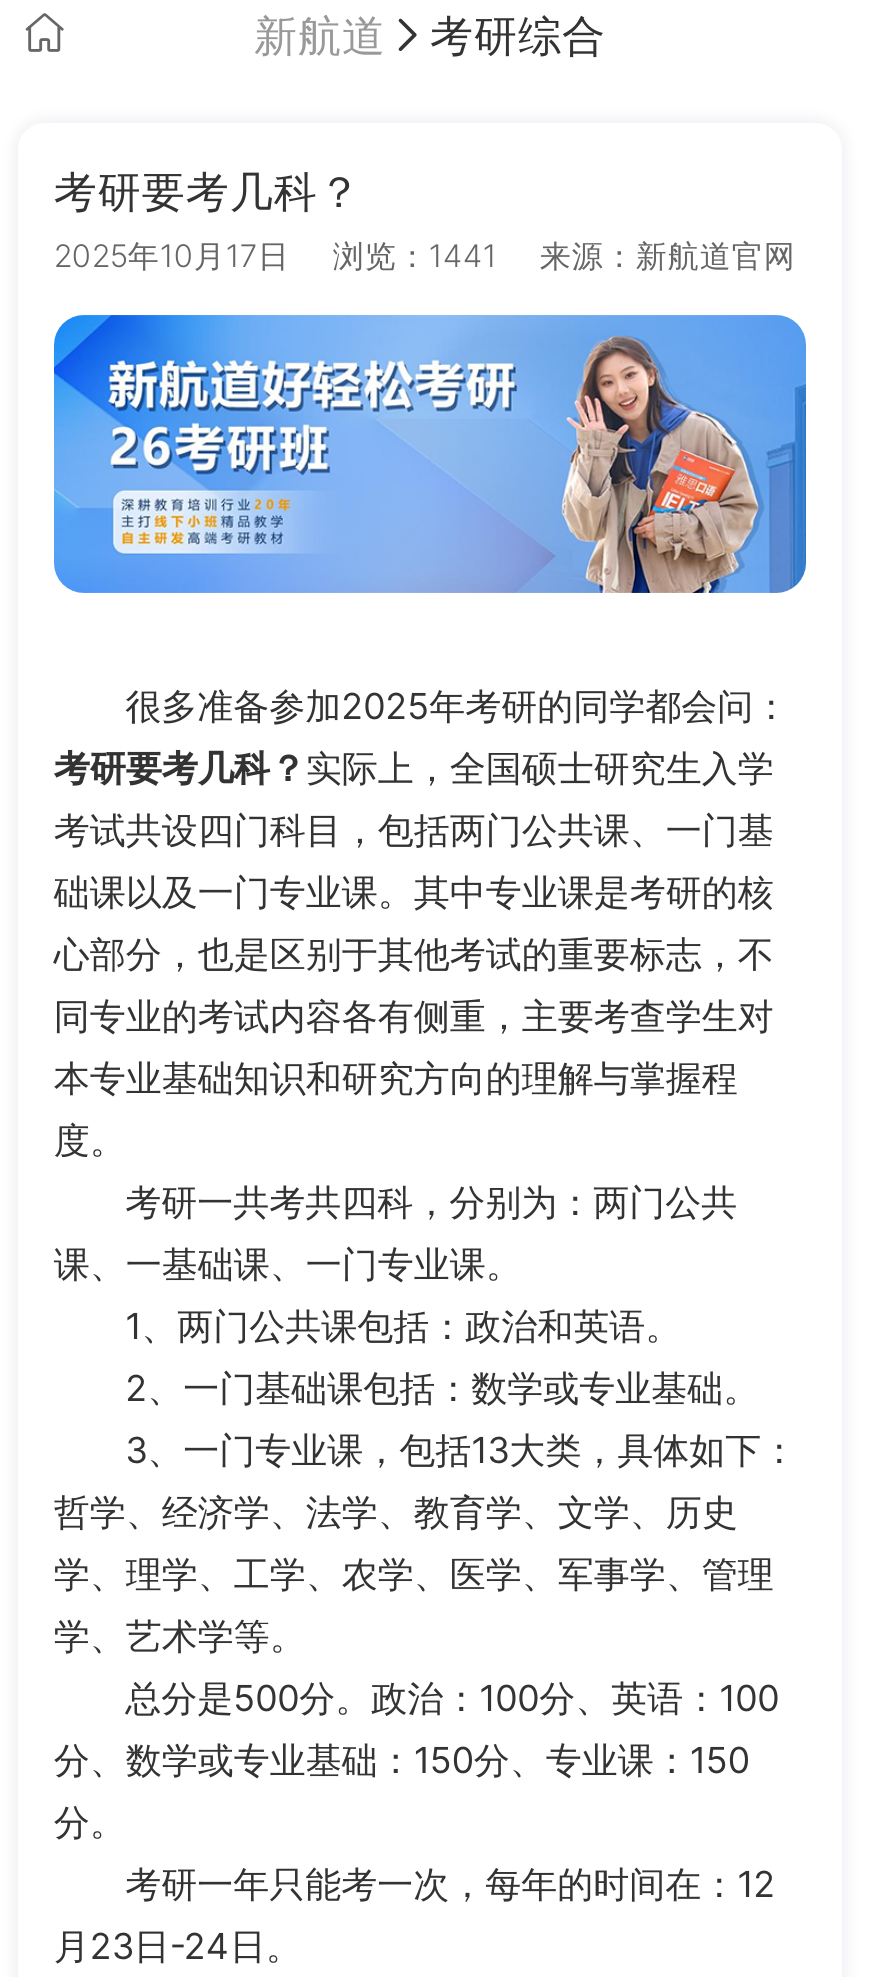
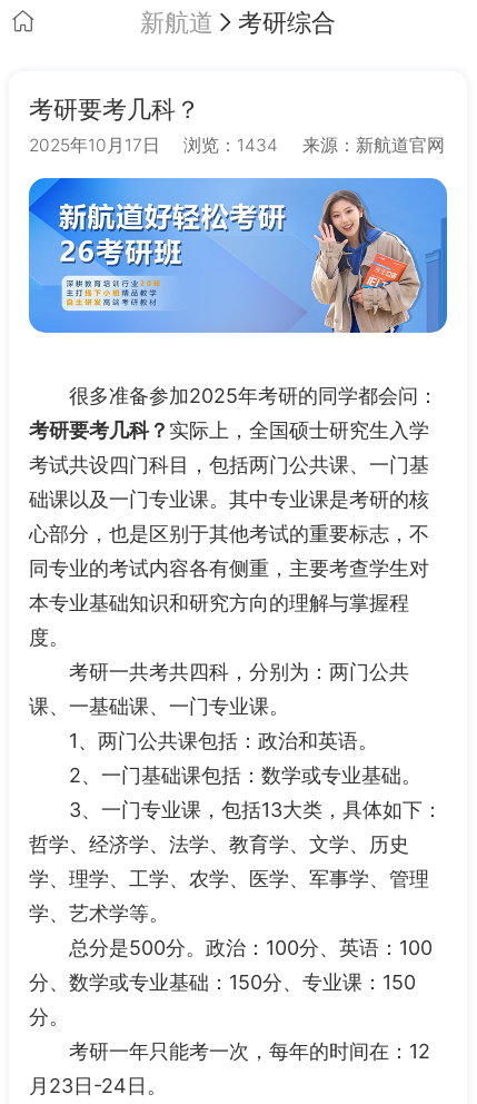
[54,236,796,274] 2025年10月17日 浏览：1441 来源：新航道官网 -> [29,134,445,155] 2025年10月17日 浏览：1434 来源：新航道官网

